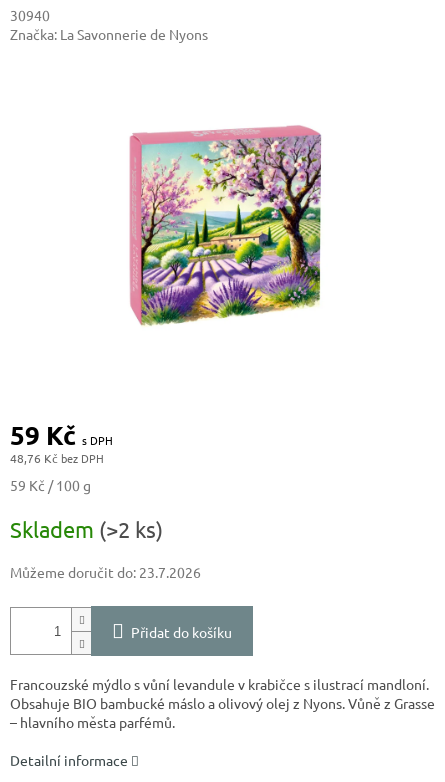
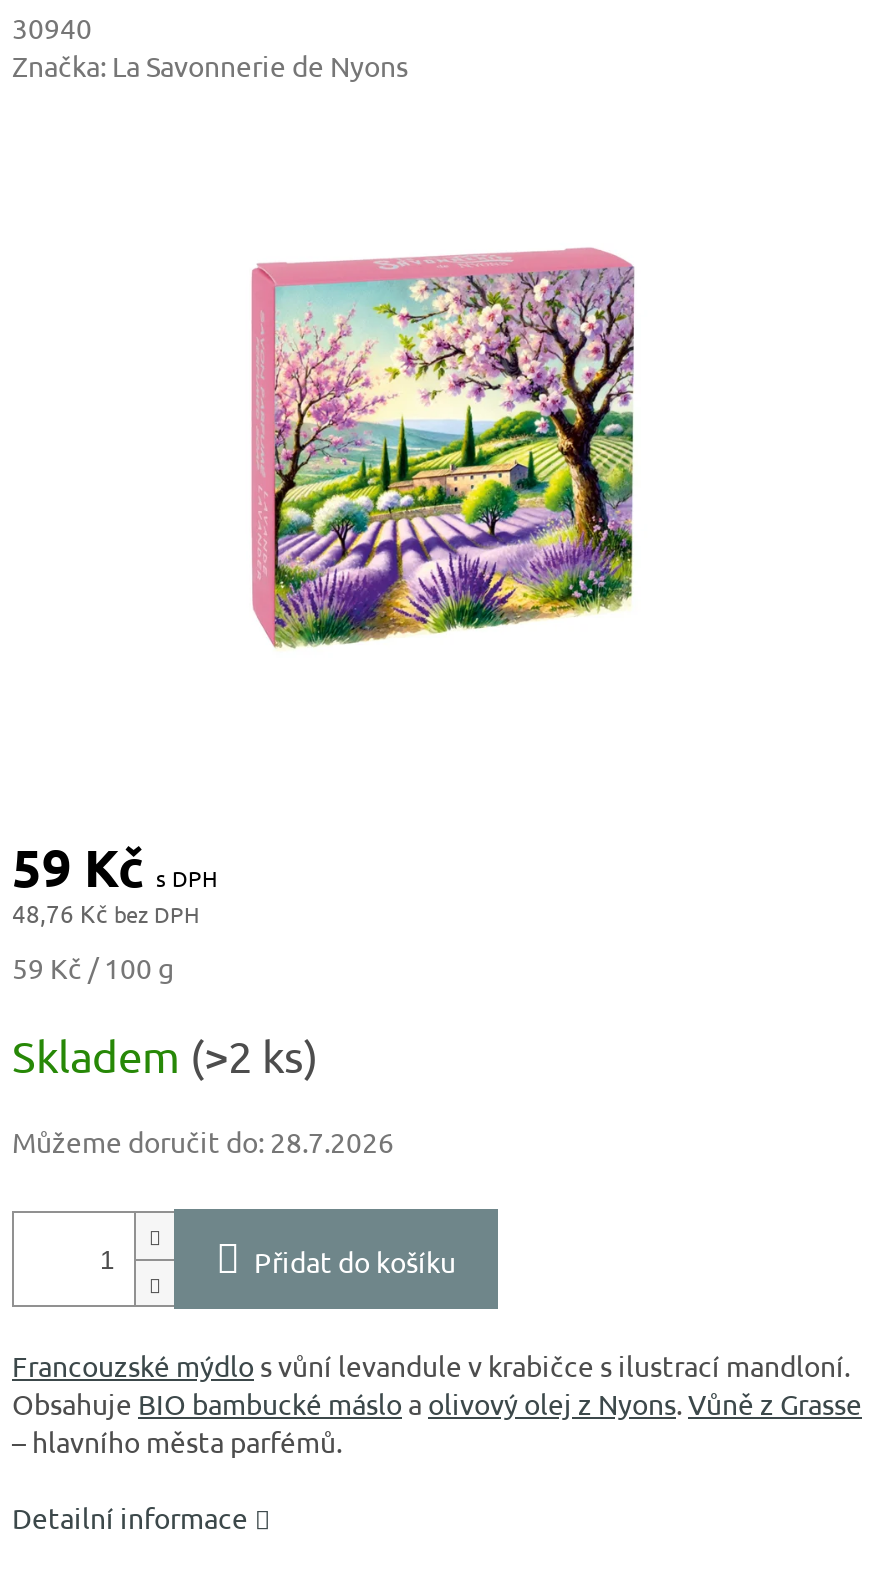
[10,563,201,581] Můžeme doručit do: 23.7.2026 -> [12,1124,394,1160] Můžeme doručit do: 28.7.2026

